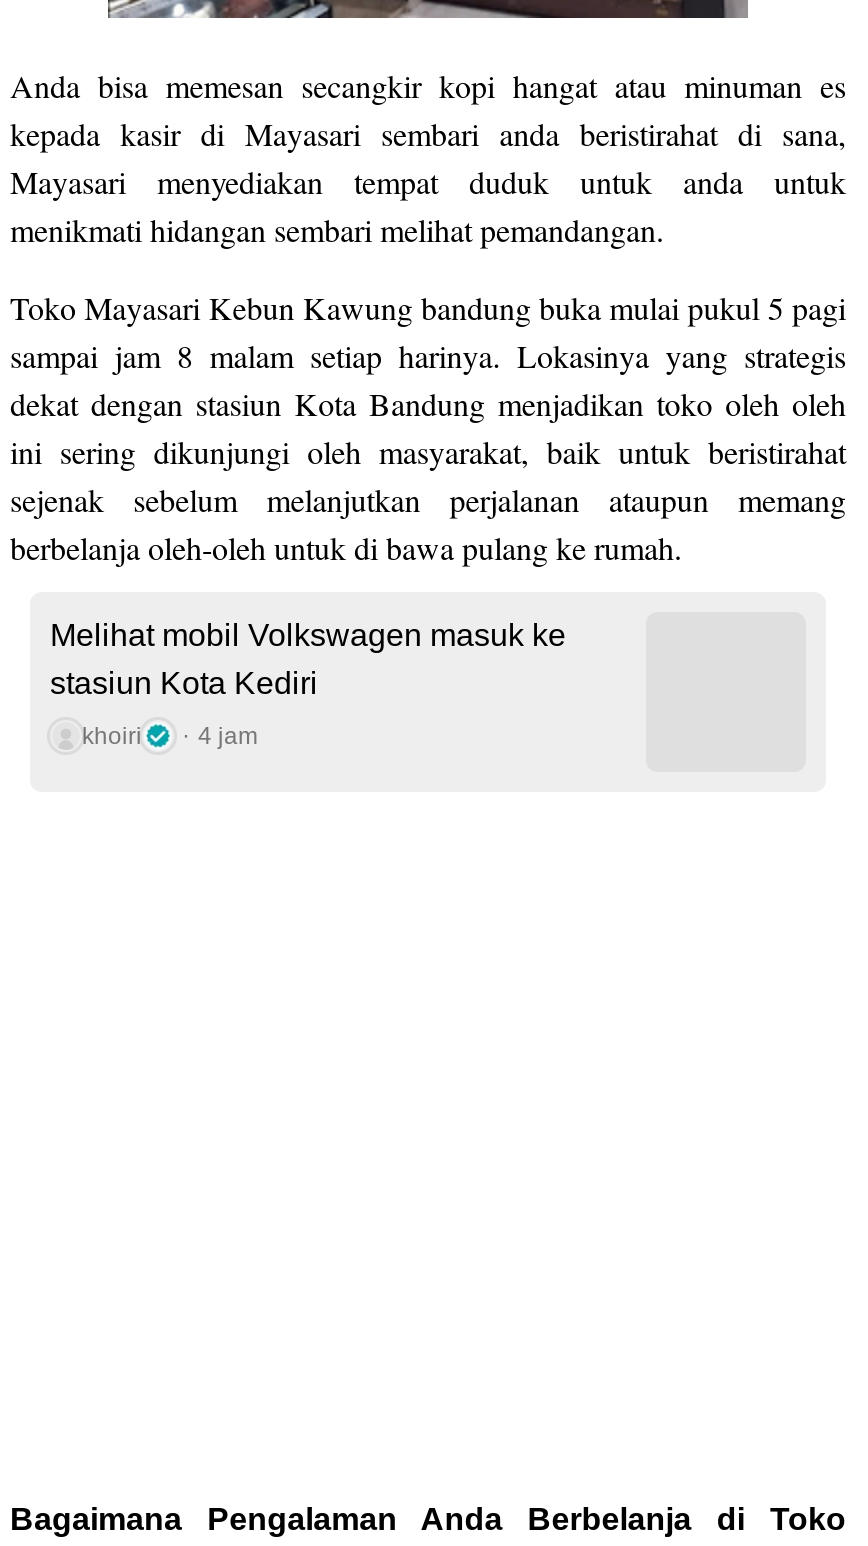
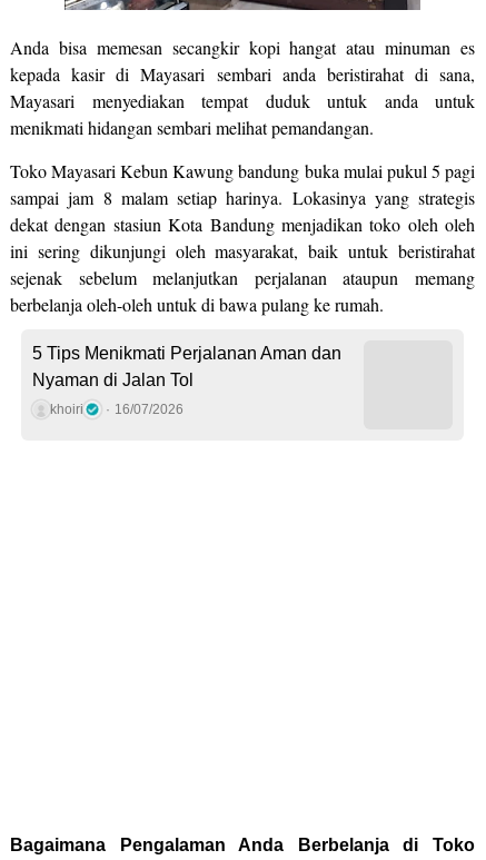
[50,618,566,700] Melihat mobil Volkswagen masuk ke | stasiun Kota Kediri -> [32,344,341,390] 5 Tips Menikmati Perjalanan Aman dan | Nyaman di Jalan Tol
[82,722,258,750] khoiri 4 jam -> [50,402,184,417] khoiri 16/07/2026

